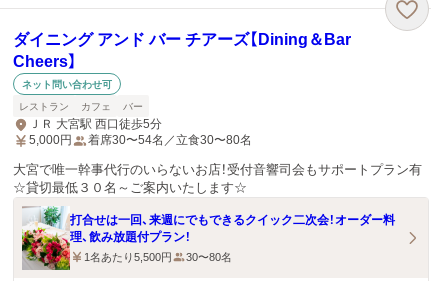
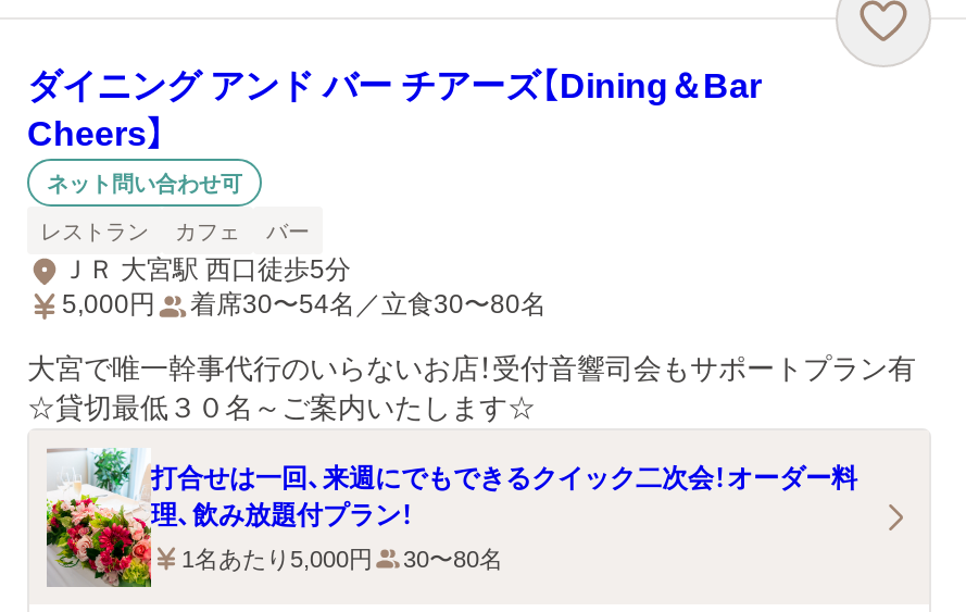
[84,251,232,263] 1名あたり5,500円 30〜80名 -> [181,546,503,572] 1名あたり5,000円 30〜80名

